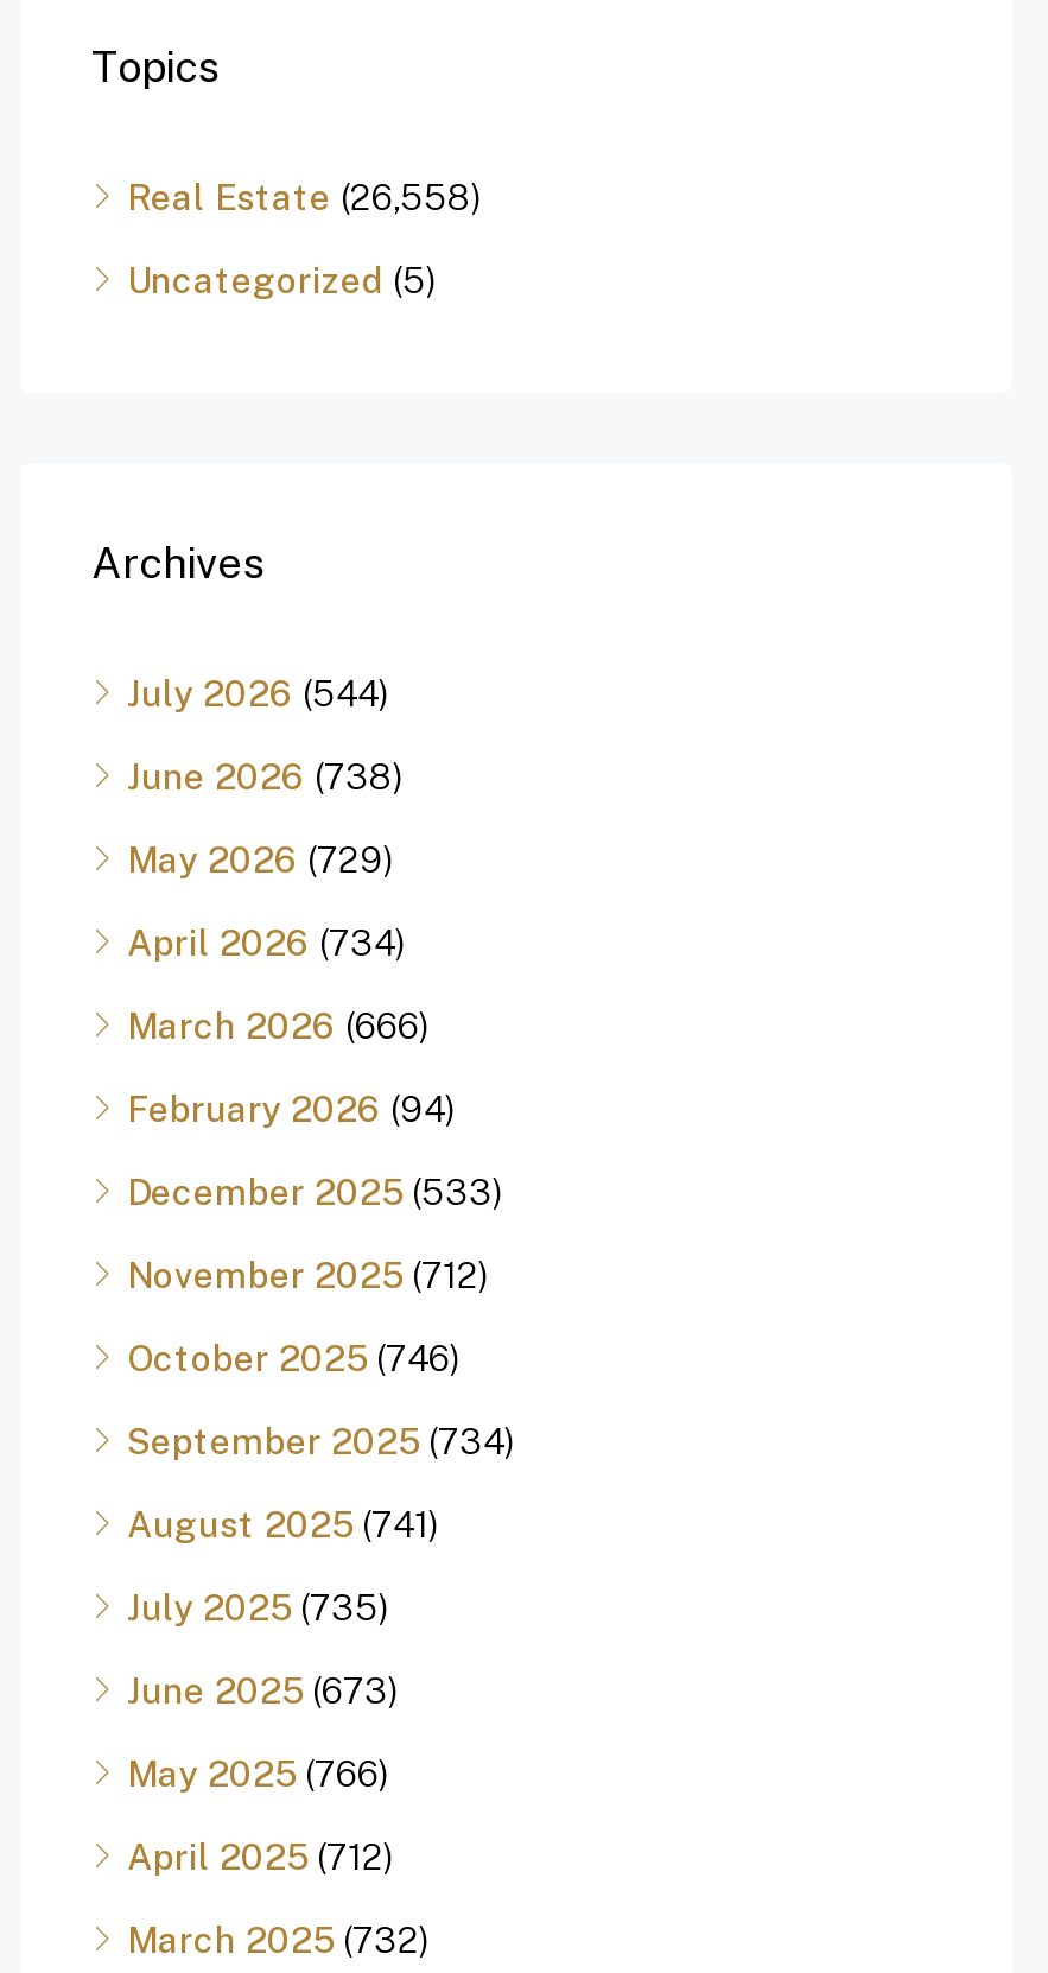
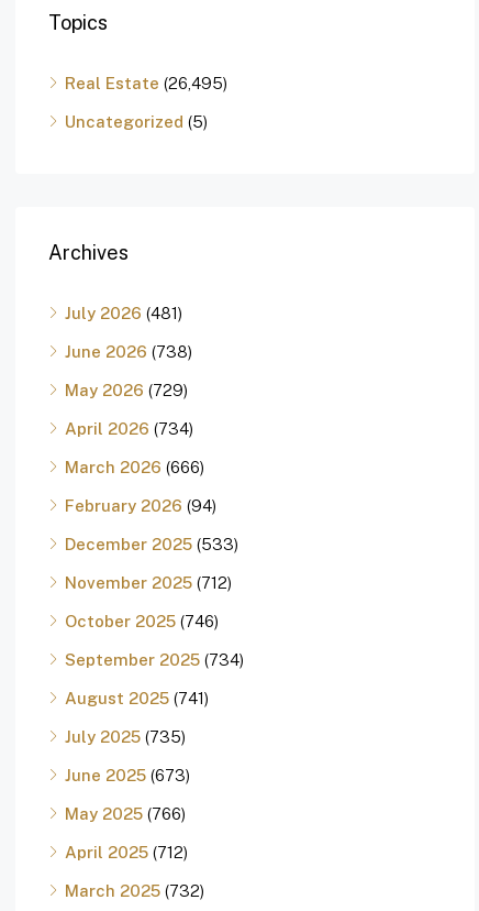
[127,178,481,218] Real Estate (26,558) -> [65,74,227,93] Real Estate (26,495)
[127,674,388,714] July 2026 (544) -> [65,304,182,323] July 2026 (481)

